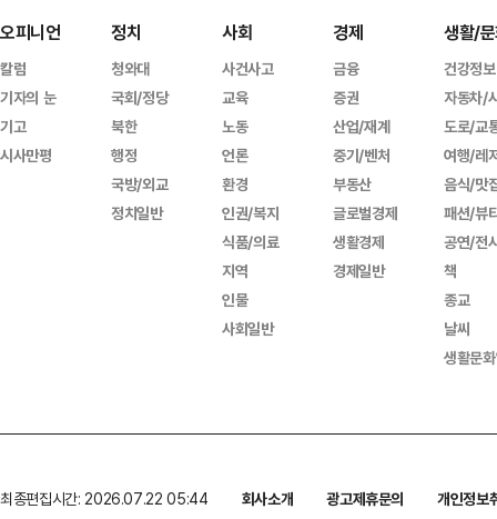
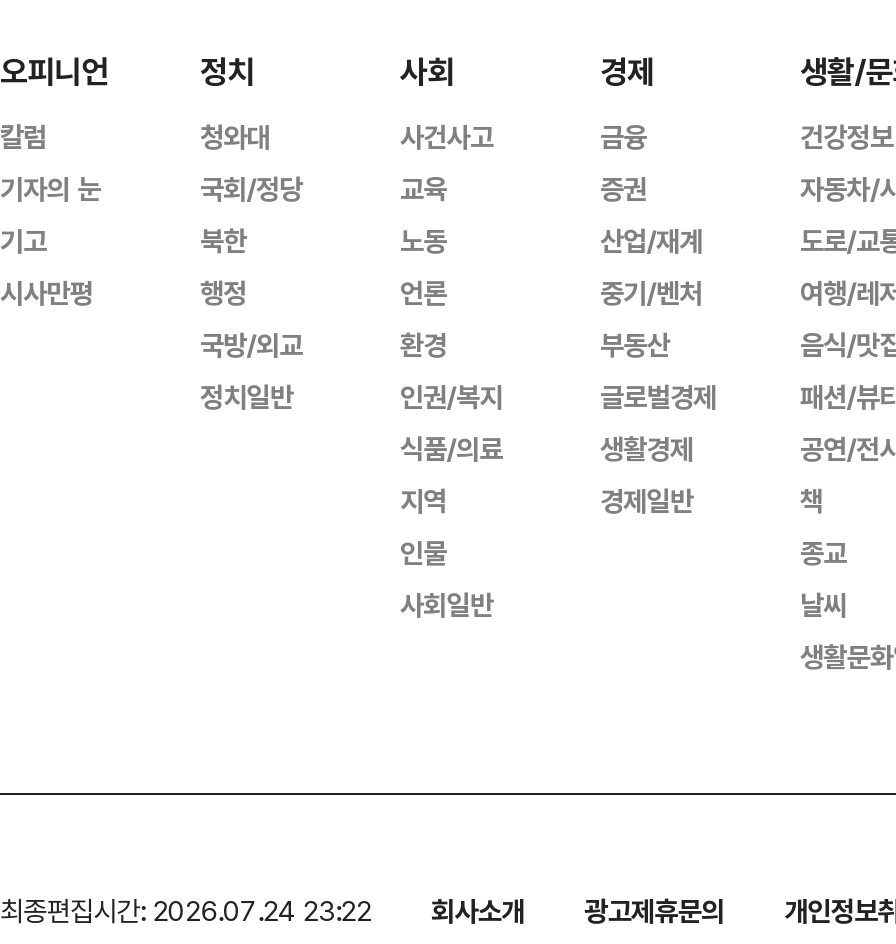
[0,488,208,509] 최종편집시간: 2026.07.22 05:44 -> [0,891,371,929] 최종편집시간: 2026.07.24 23:22

